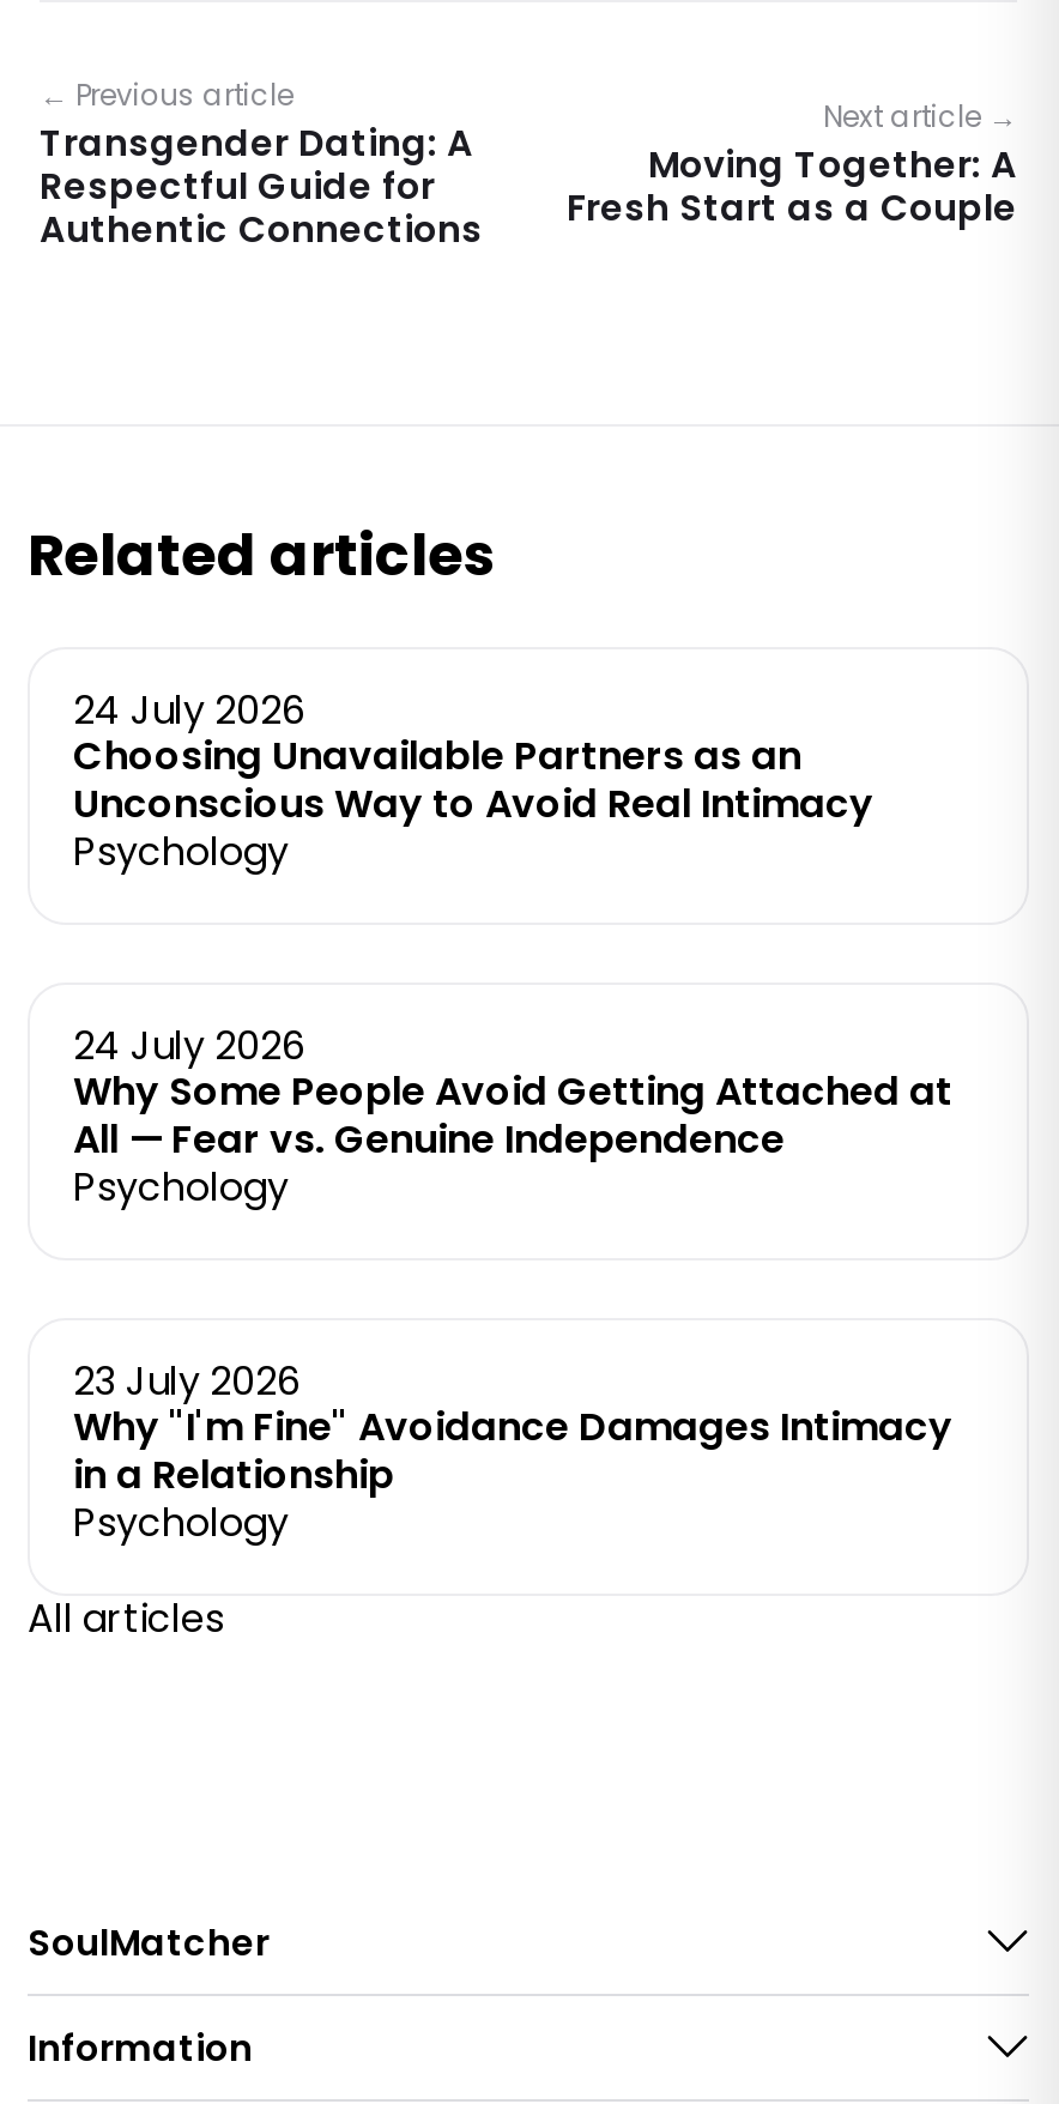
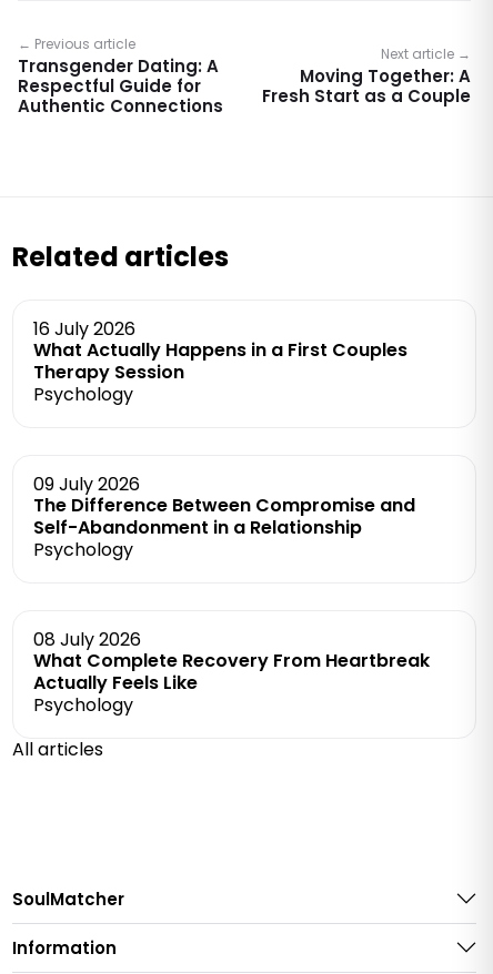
[73,682,873,831] 24 July 2026 | Choosing Unavailable Partners as an | Unconscious Way to Avoid Real Intimacy -> [33,316,408,385] 16 July 2026 | What Actually Happens in a First Couples | Therapy Session
[73,1018,952,1166] 24 July 2026 | Why Some People Avoid Getting Attached at | All — Fear vs. Genuine Independence -> [33,471,415,540] 09 July 2026 | The Difference Between Compromise and | Self-Abandonment in a Relationship
[73,1353,952,1502] 23 July 2026 | Why "I'm Fine" Avoidance Damages Intimacy | in a Relationship -> [33,626,430,695] 08 July 2026 | What Complete Recovery From Heartbreak | Actually Feels Like

